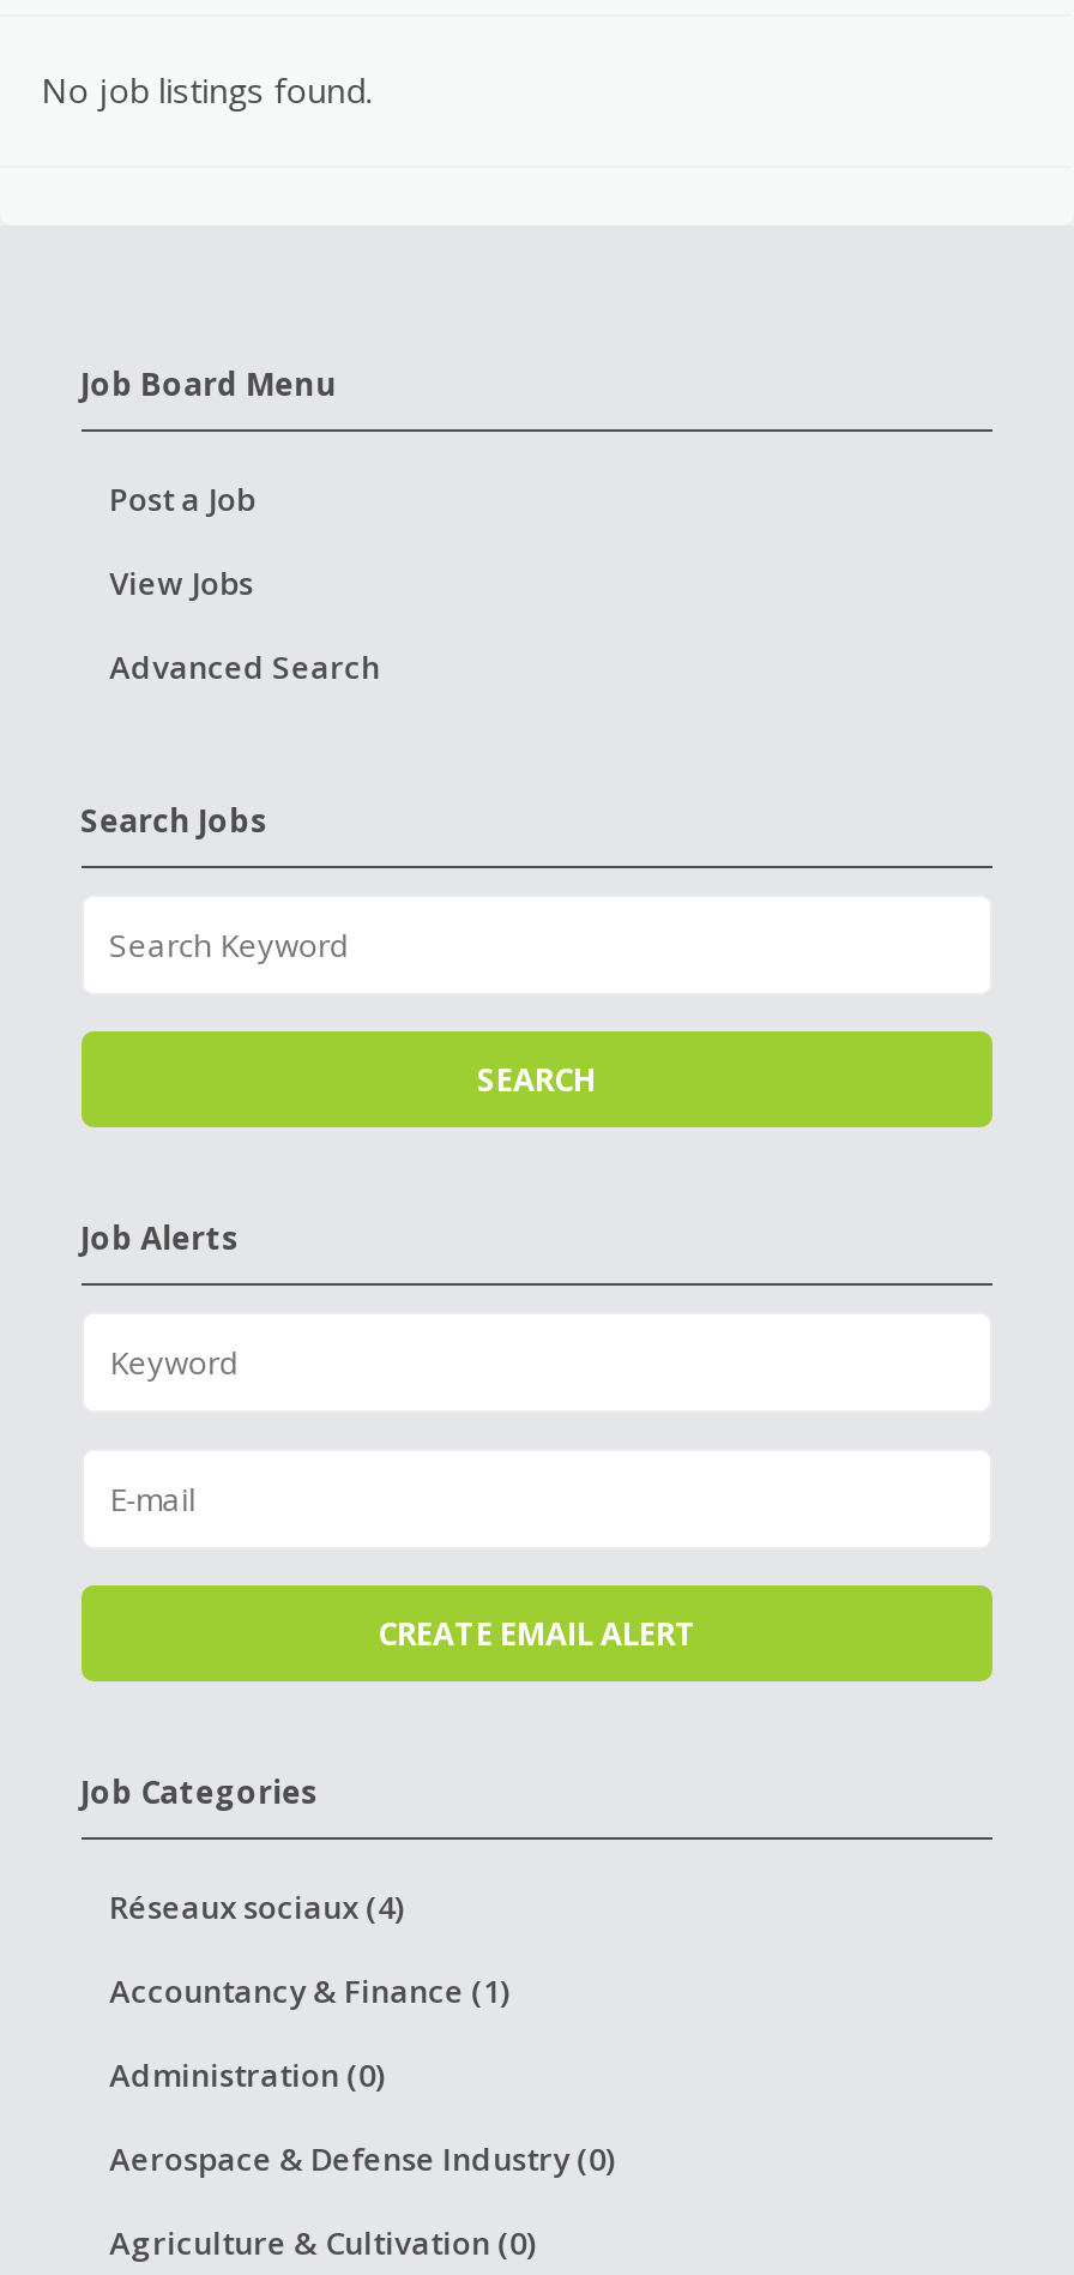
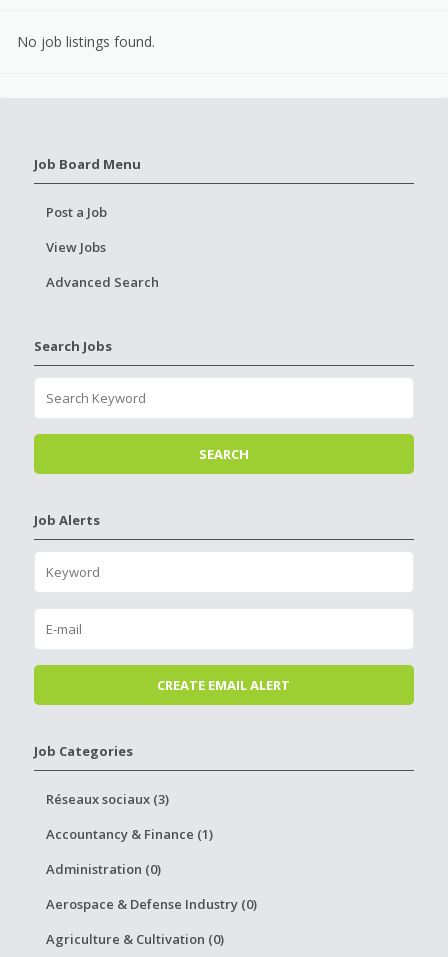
[109,1885,404,1928] Réseaux sociaux (4) -> [46,790,169,808] Réseaux sociaux (3)

